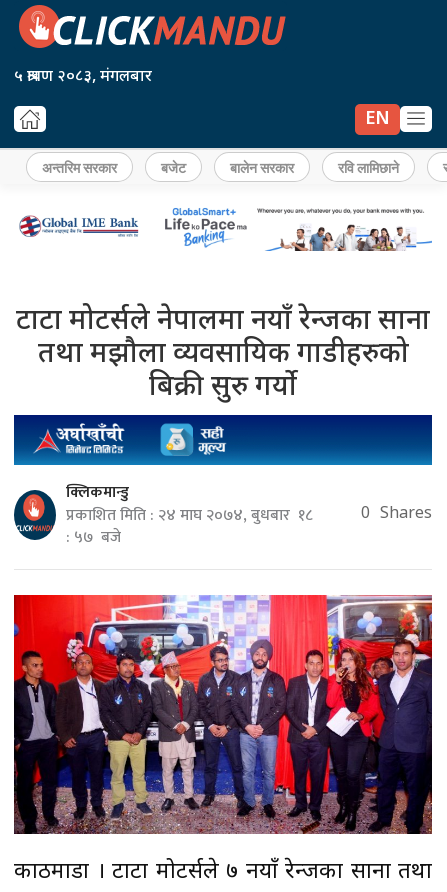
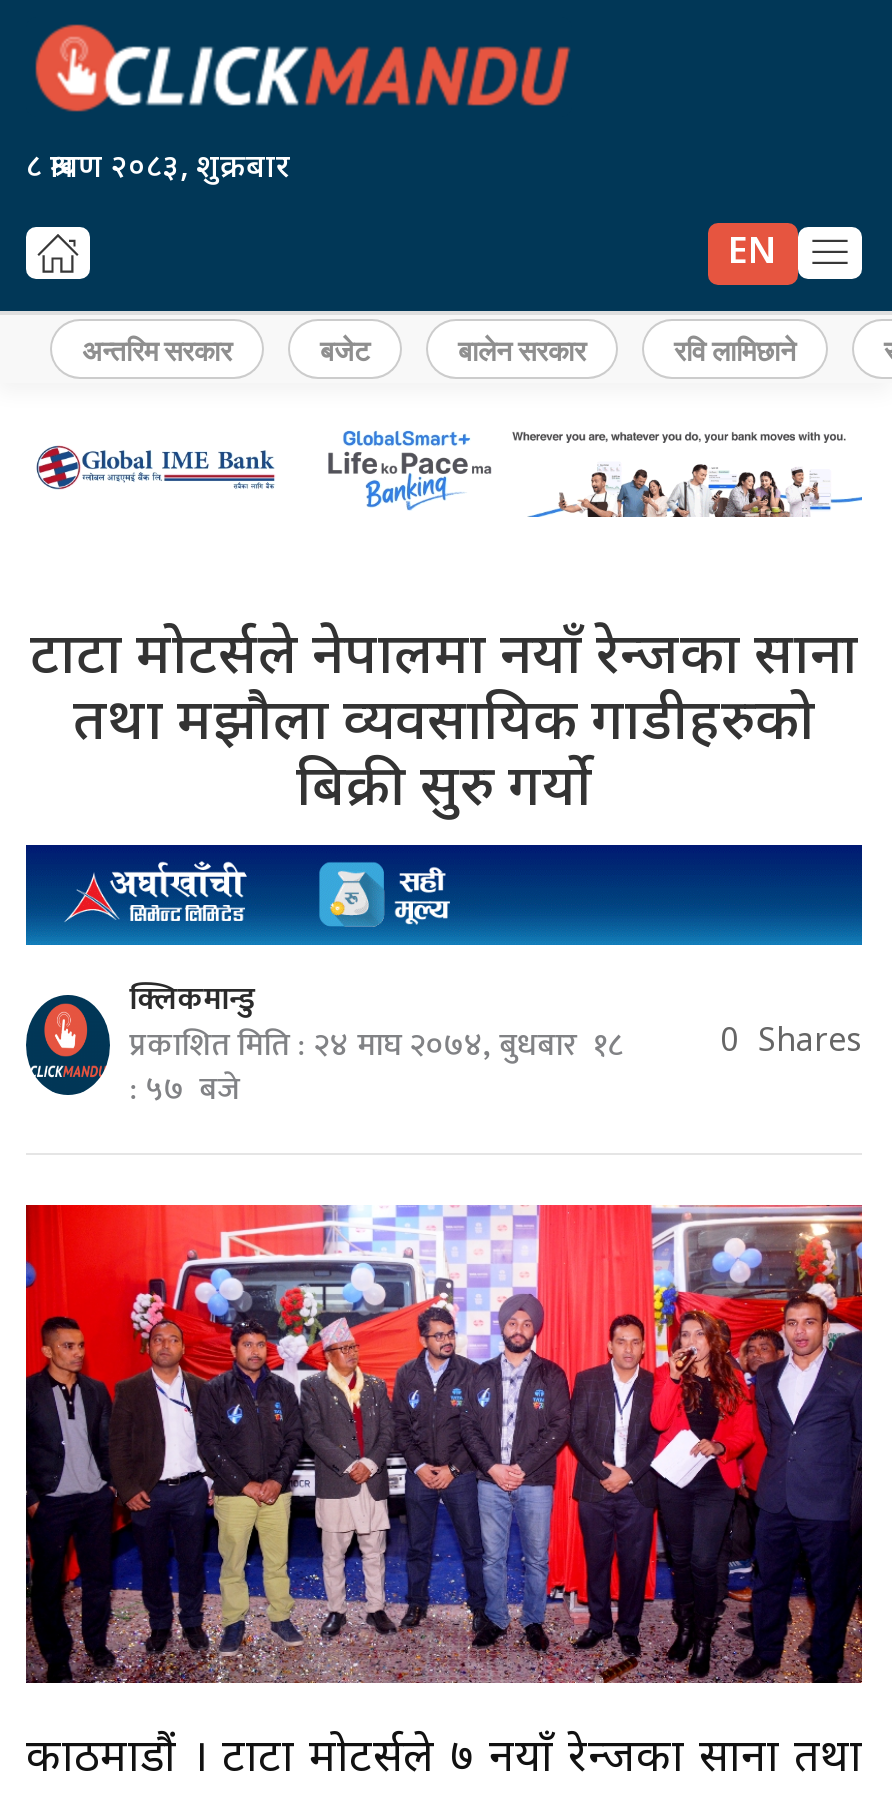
[14,67,152,88] ५ श्रावण २०८३, मंगलबार -> [26,149,290,191] ८ श्रावण २०८३, शुक्रबार

